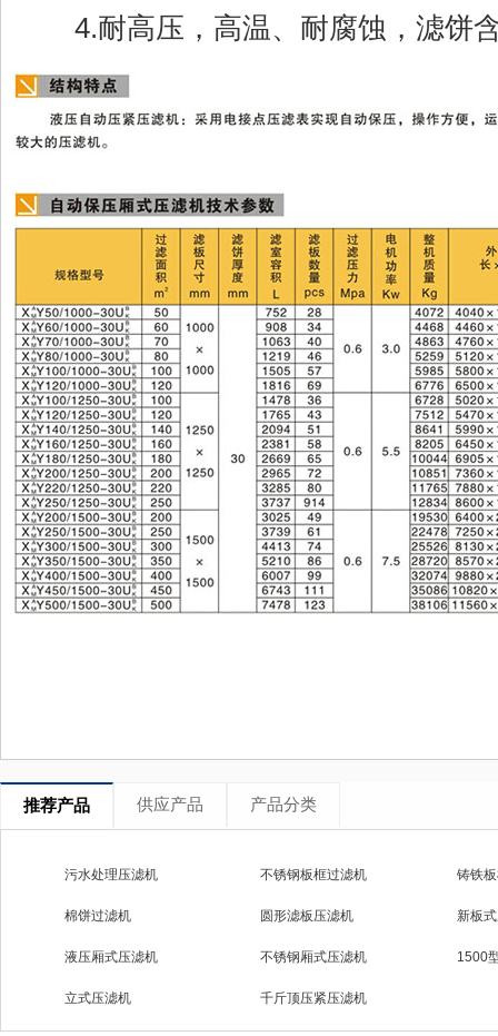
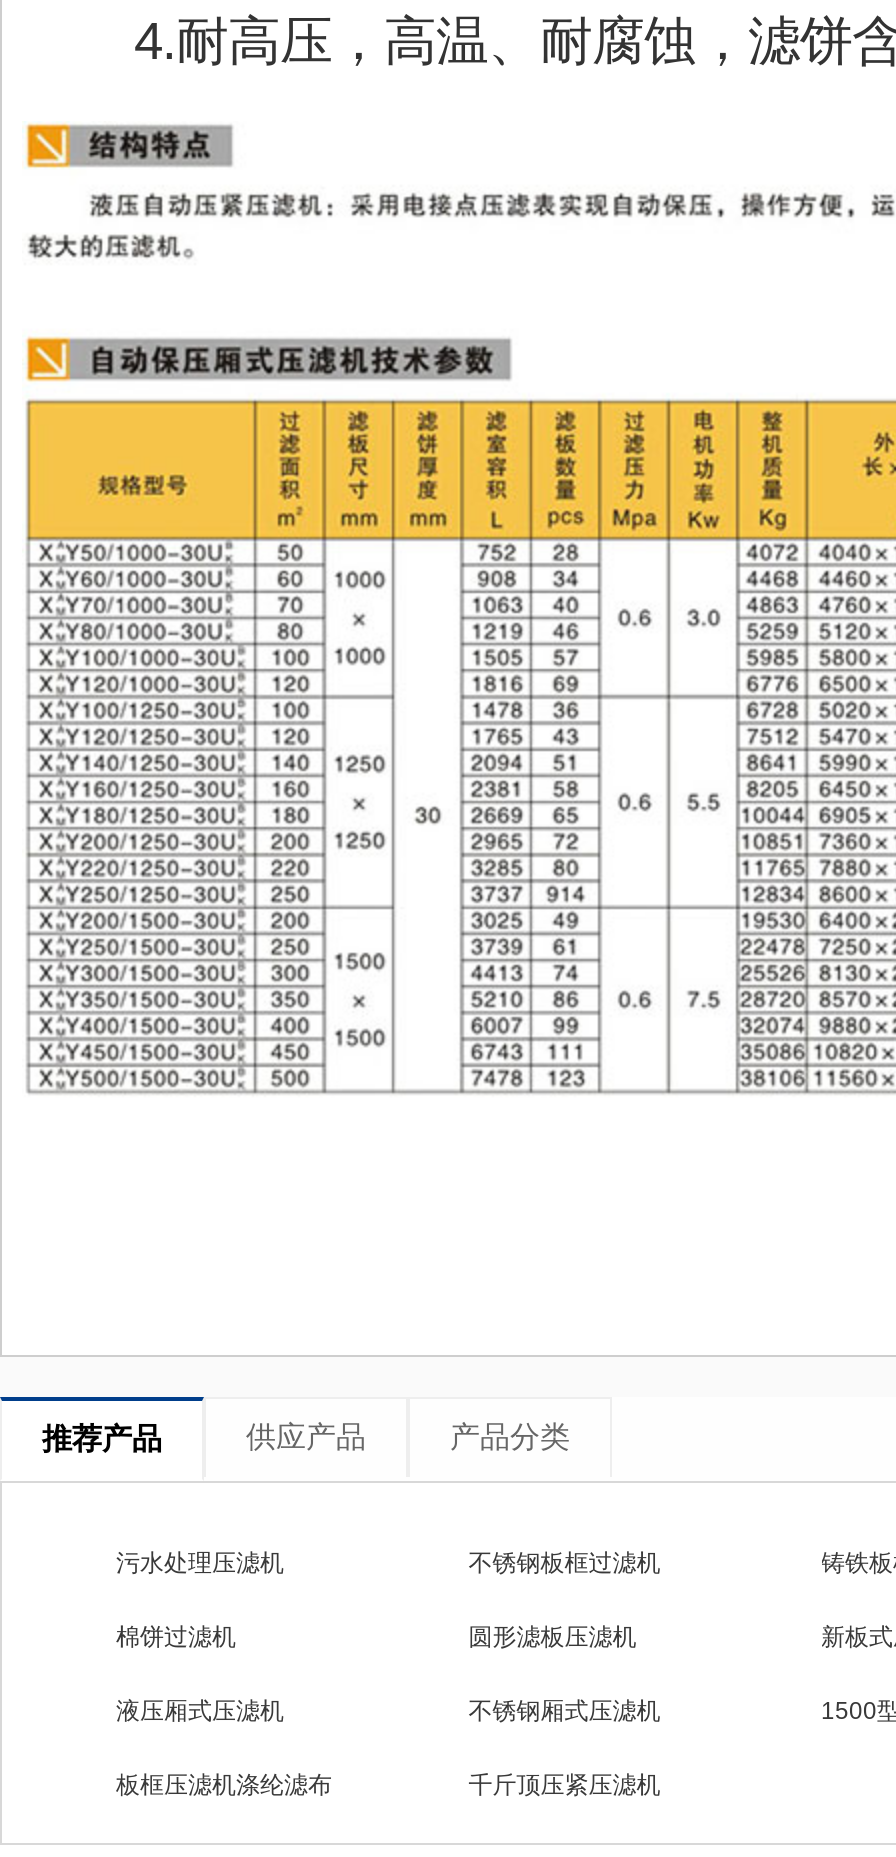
[64,990,131,1006] 立式压滤机 -> [116,1771,332,1799] 板框压滤机涤纶滤布

